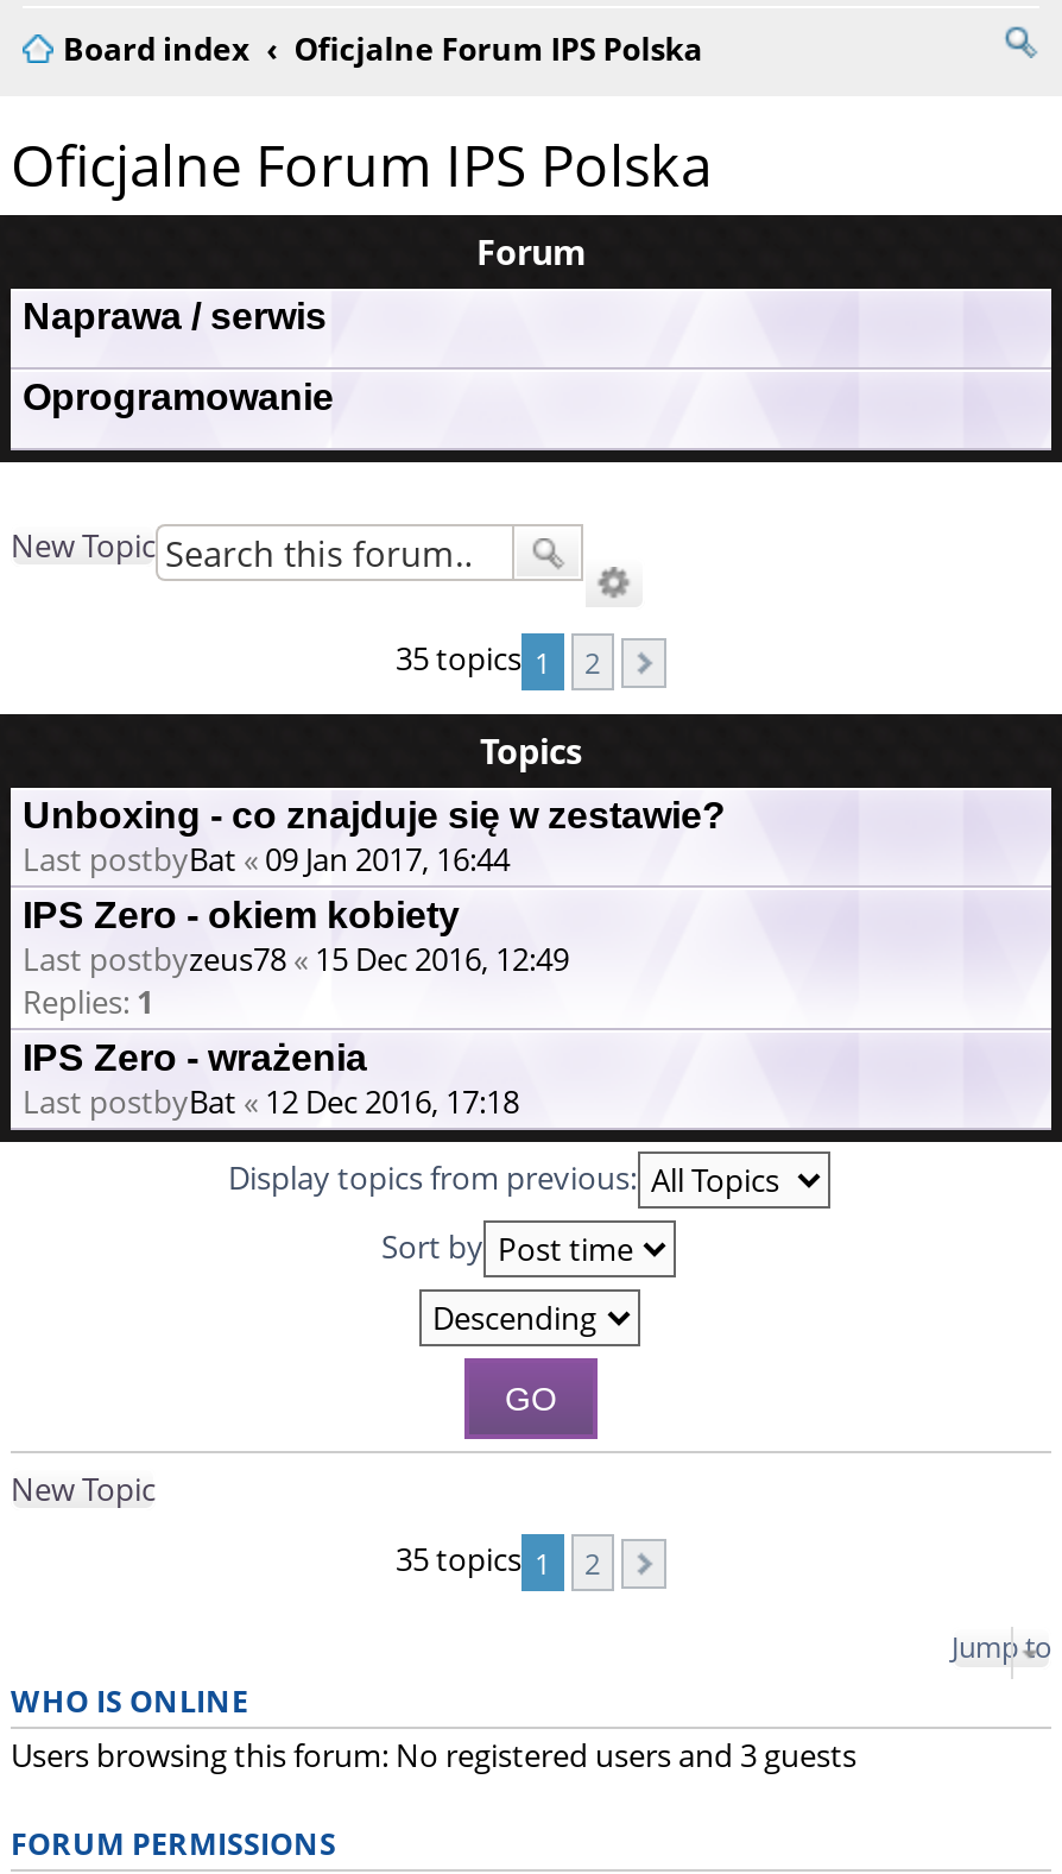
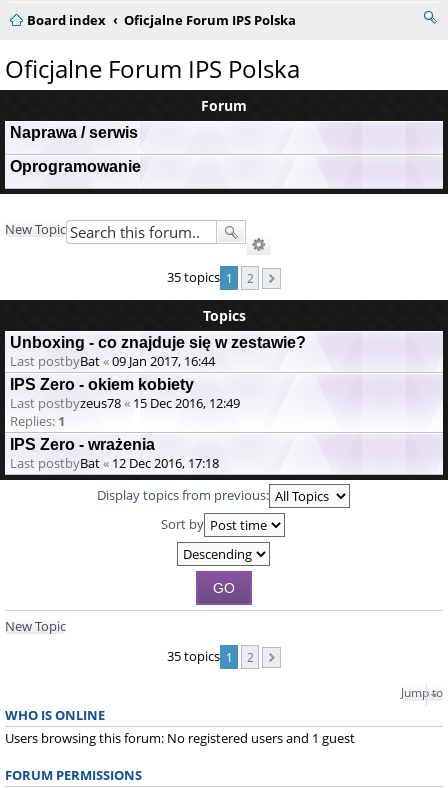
[11,1734,856,1777] Users browsing this forum: No registered users and 3 guests -> [5,729,355,747] Users browsing this forum: No registered users and 1 guest

